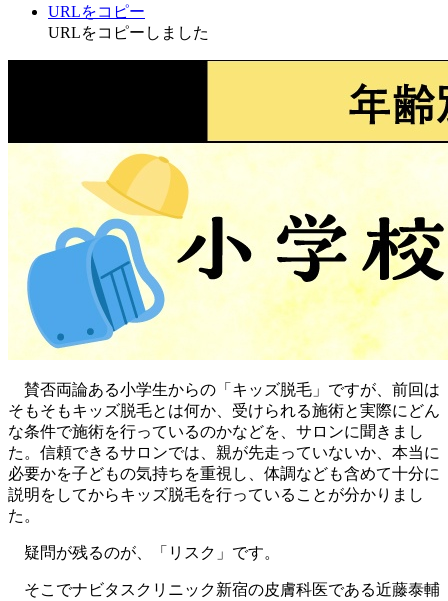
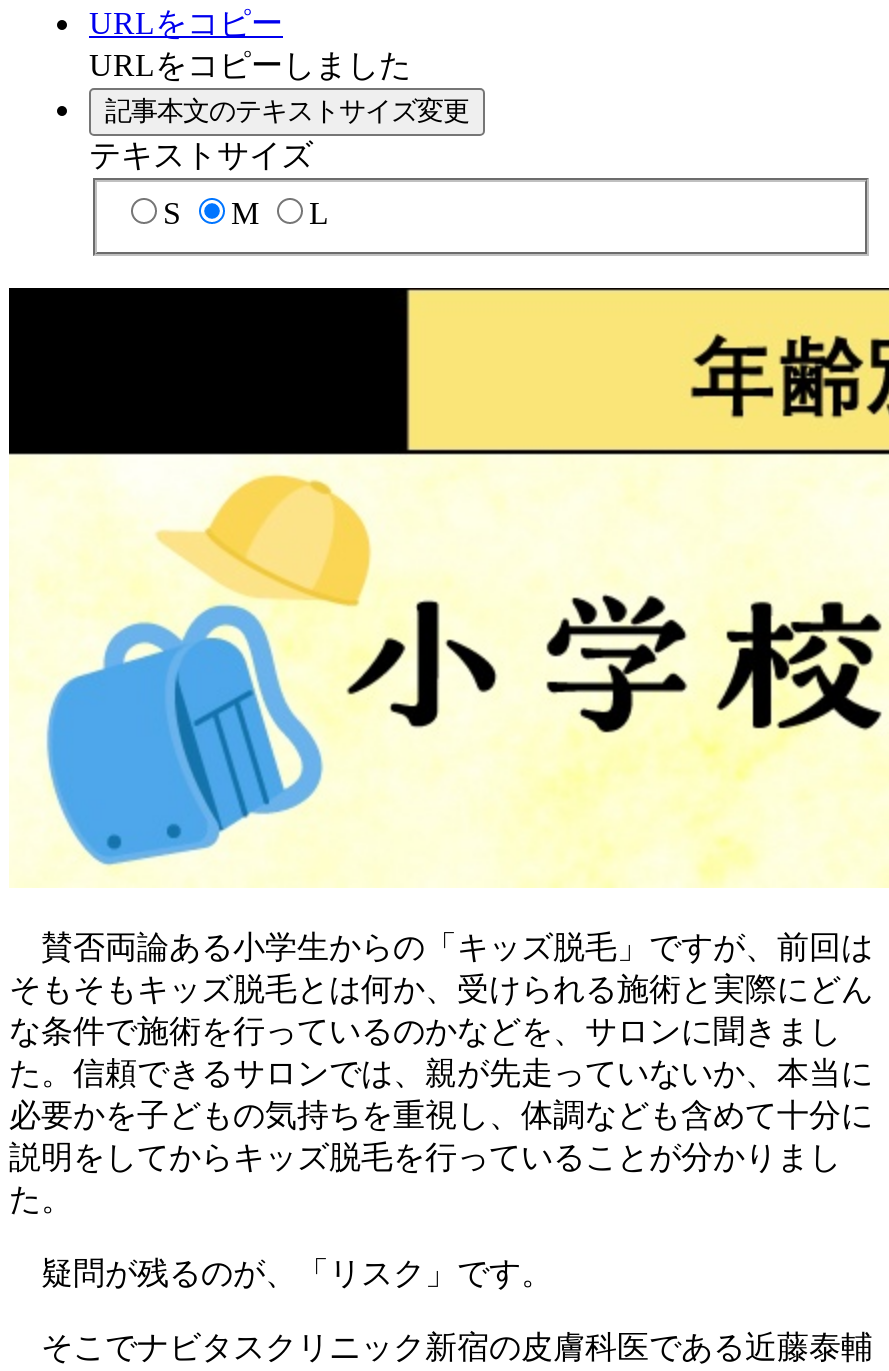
none -> [89,95,469,230] 記事本文のテキストサイズ変更 | テキストサイズ | S | M | L

